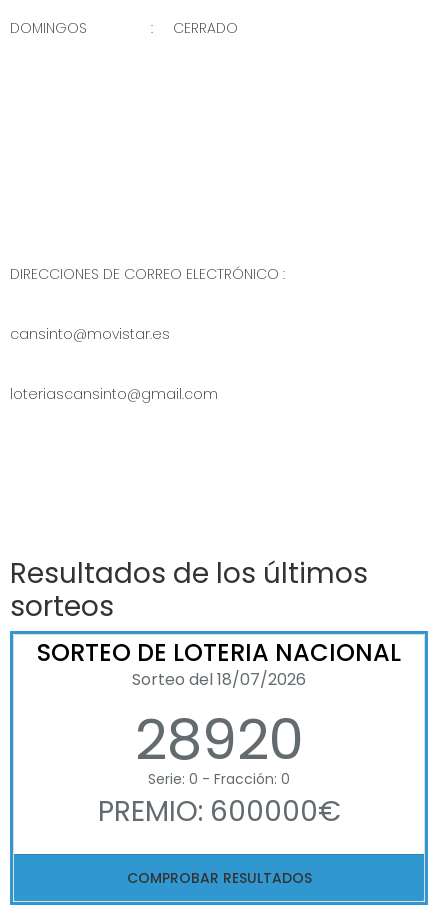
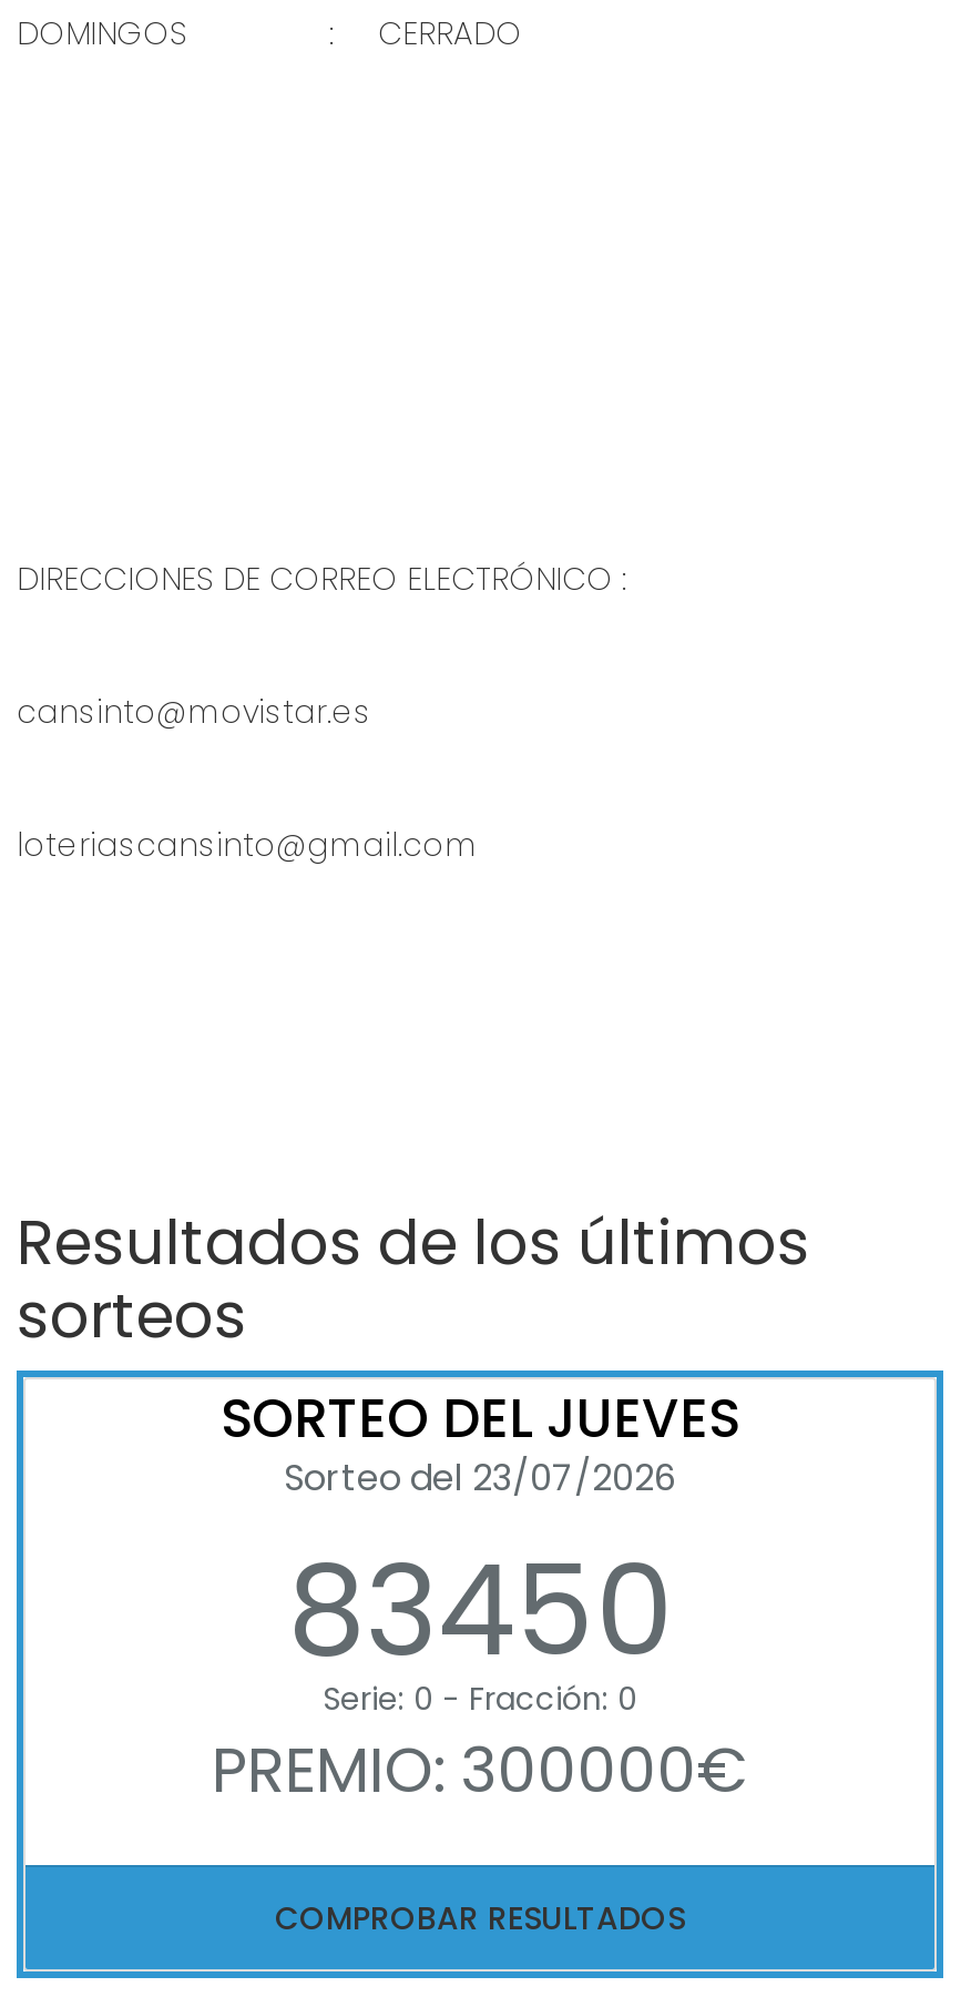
[37,636,401,779] SORTEO DE LOTERIA NACIONAL | Sorteo del 18/07/2026 | 28920 -> [221,1382,739,1699] SORTEO DEL JUEVES | Sorteo del 23/07/2026 | 83450
[97,792,340,831] PREMIO: 600000€ -> [212,1728,748,1814] PREMIO: 300000€

